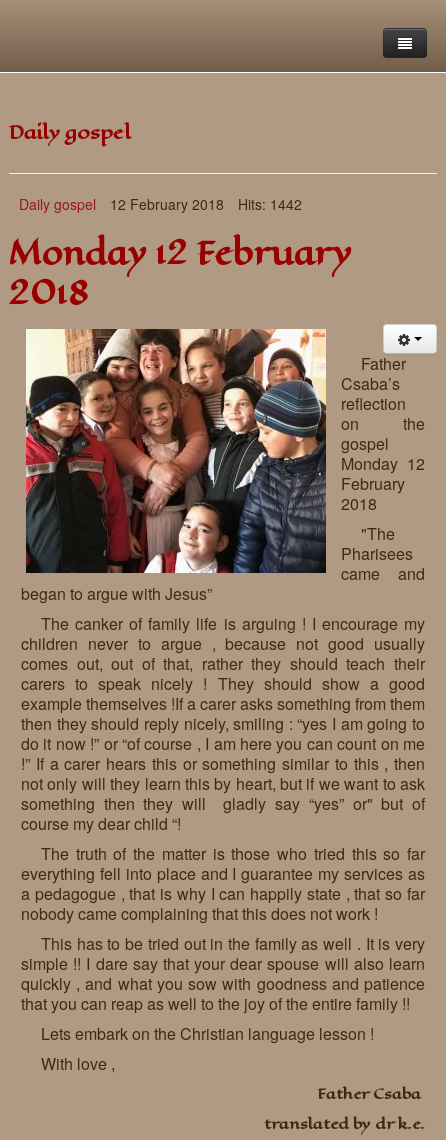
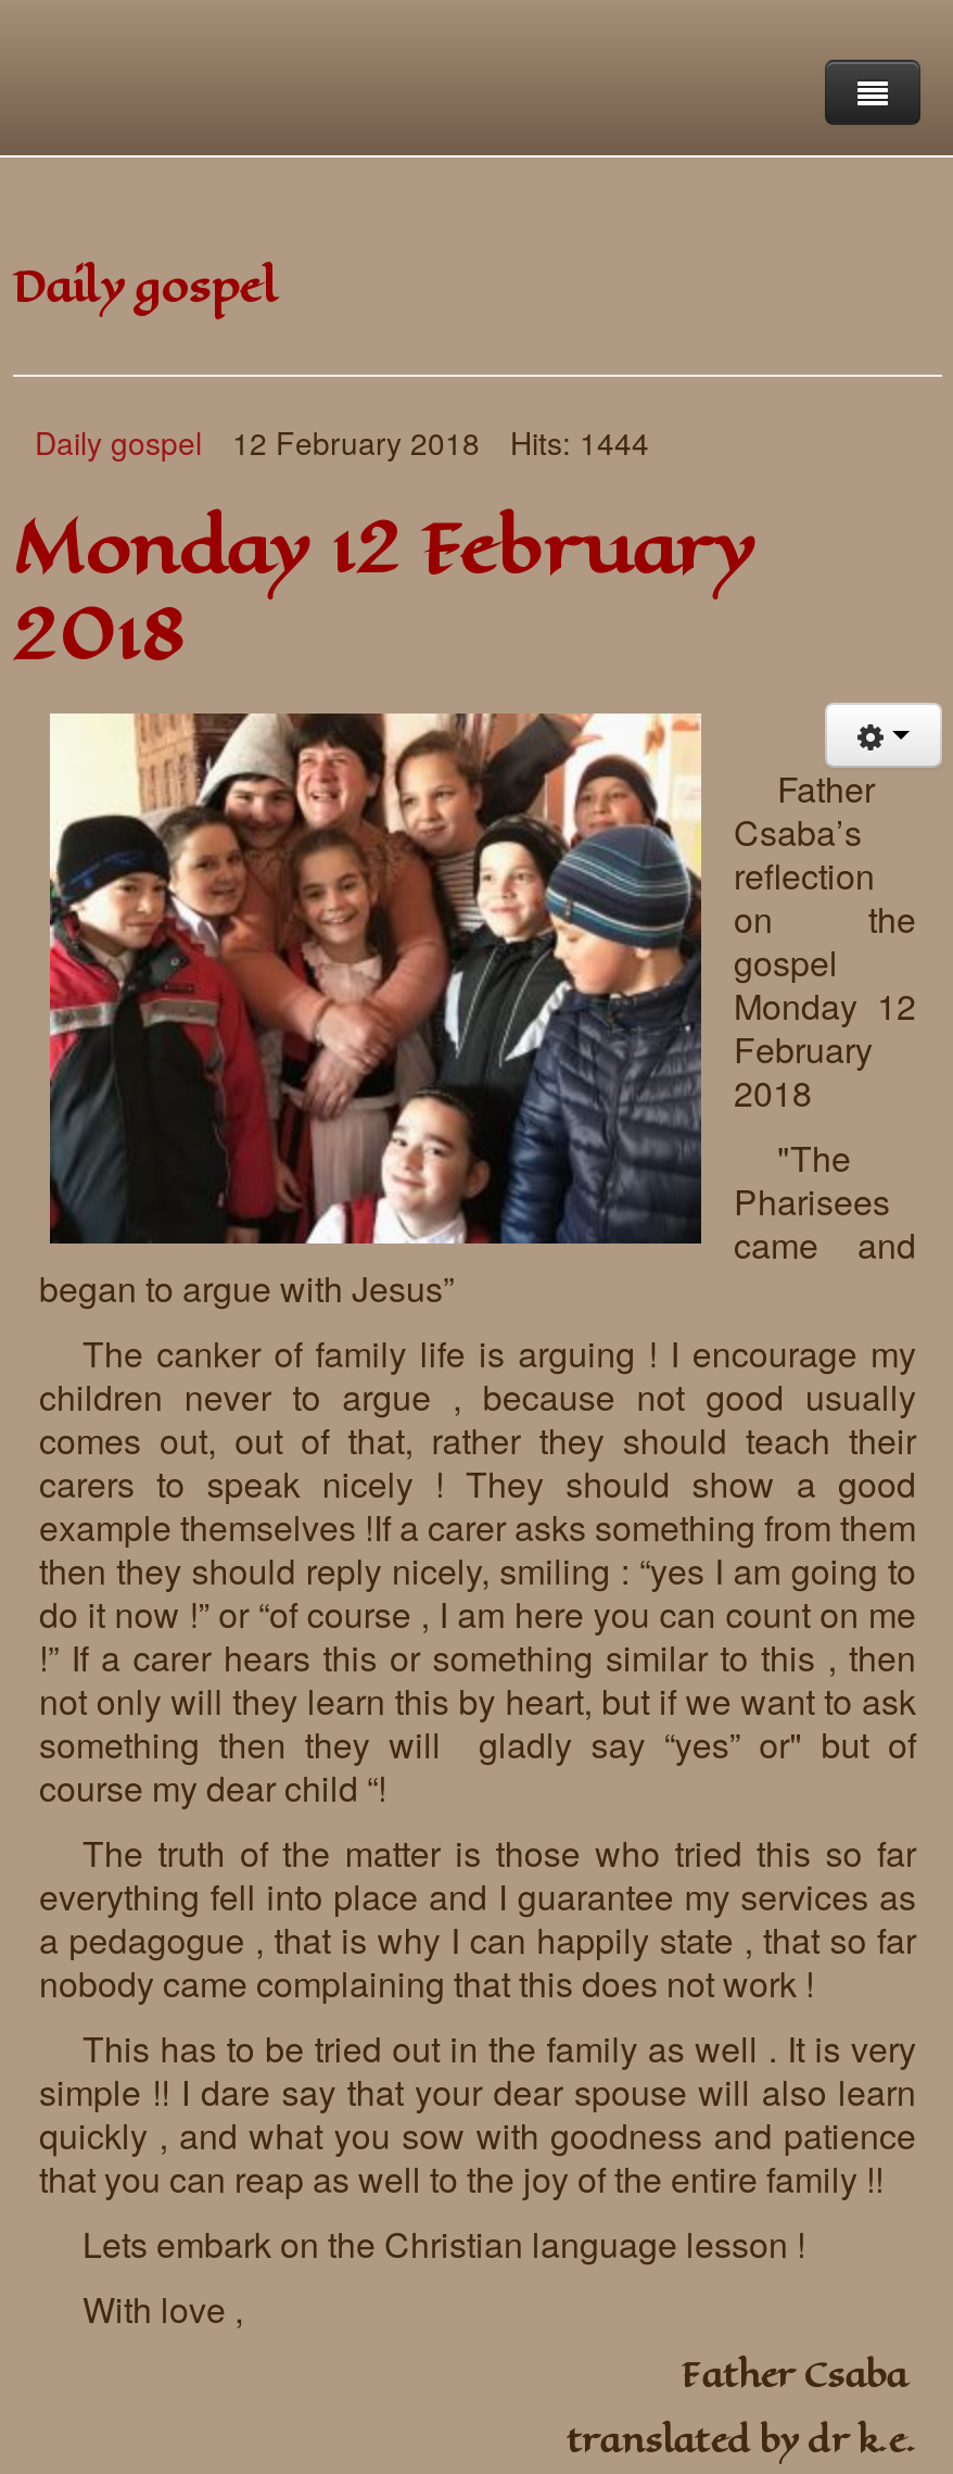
[110,194,302,214] 12 February 2018 Hits: 1442 -> [232,420,649,464] 12 February 2018 Hits: 1444

